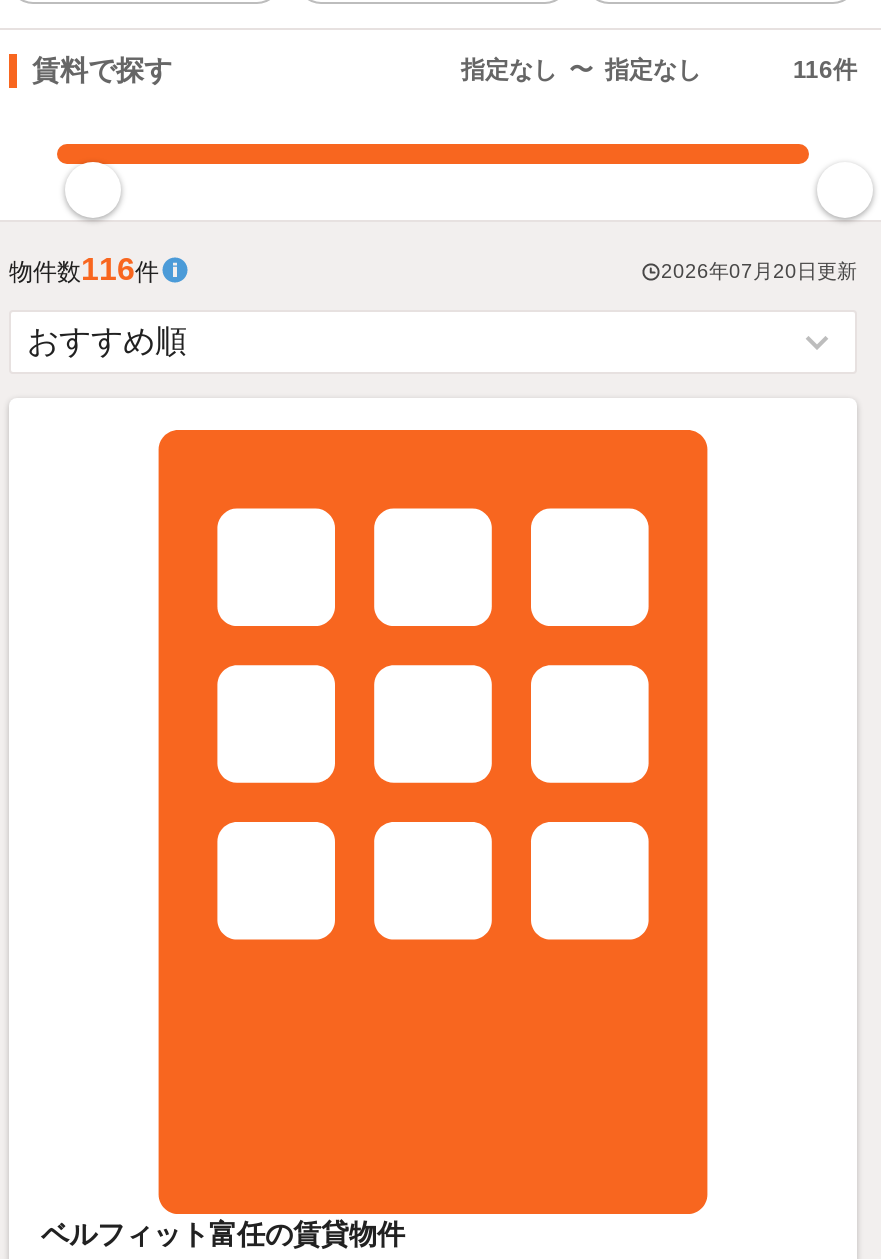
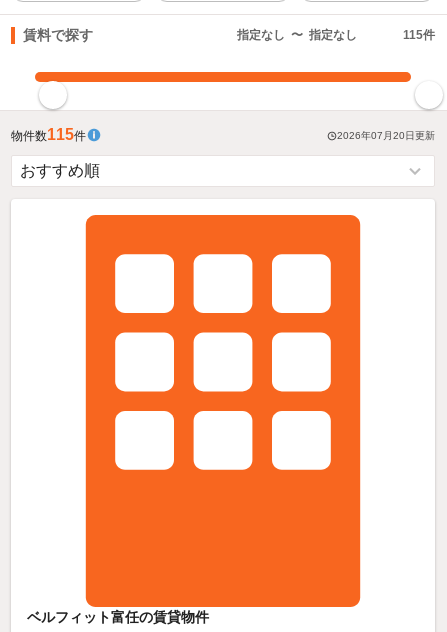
[793,56,857,84] 116件 -> [403,28,435,42] 115件
[9,252,159,286] 物件数116件 -> [11,126,86,143] 物件数115件

